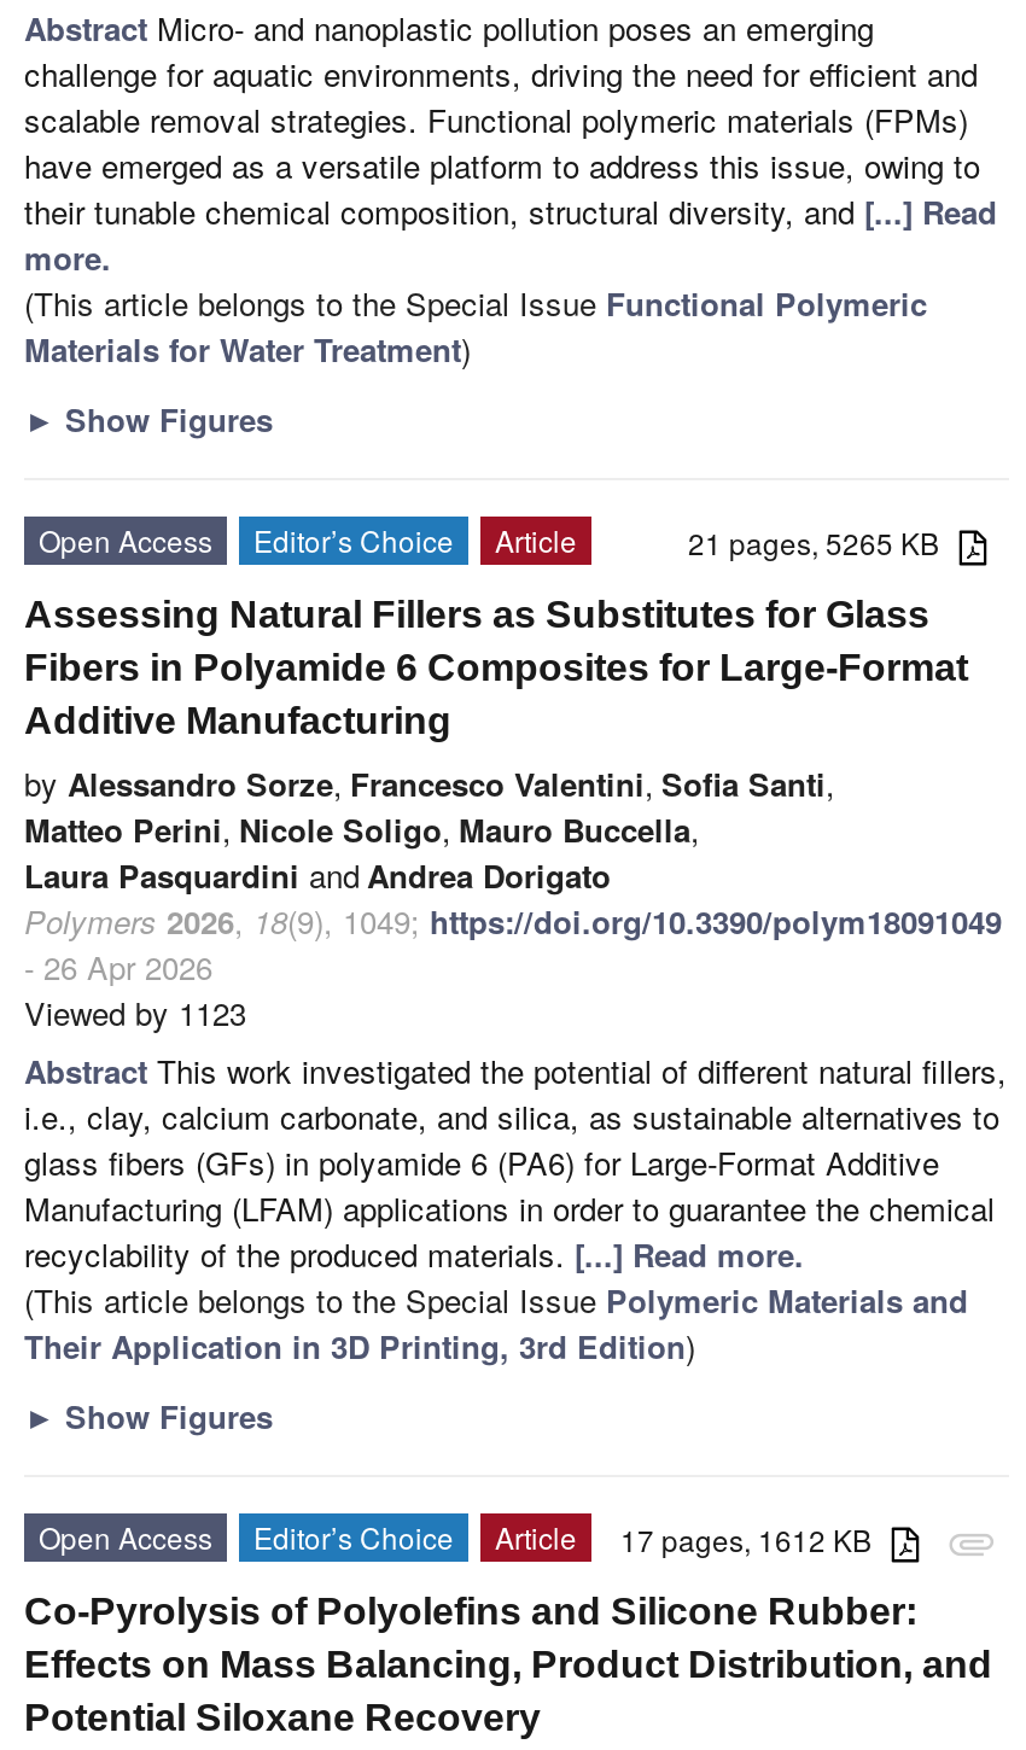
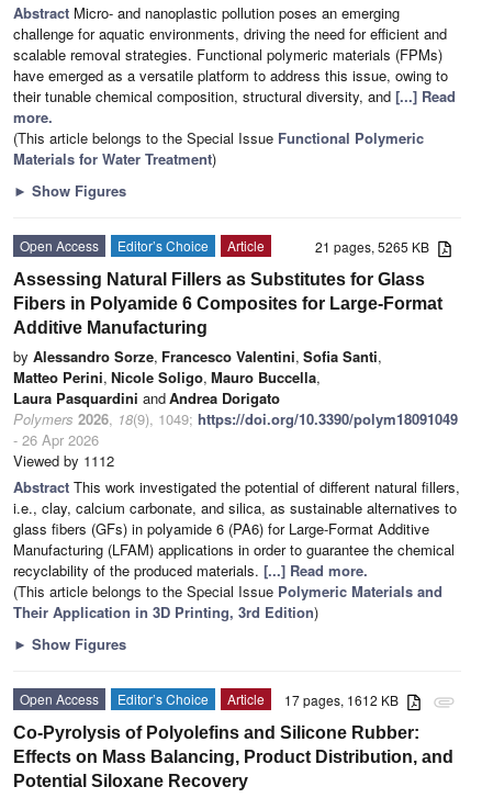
[24,991,246,1037] Viewed by 1123 -> [13,451,114,471] Viewed by 1112

